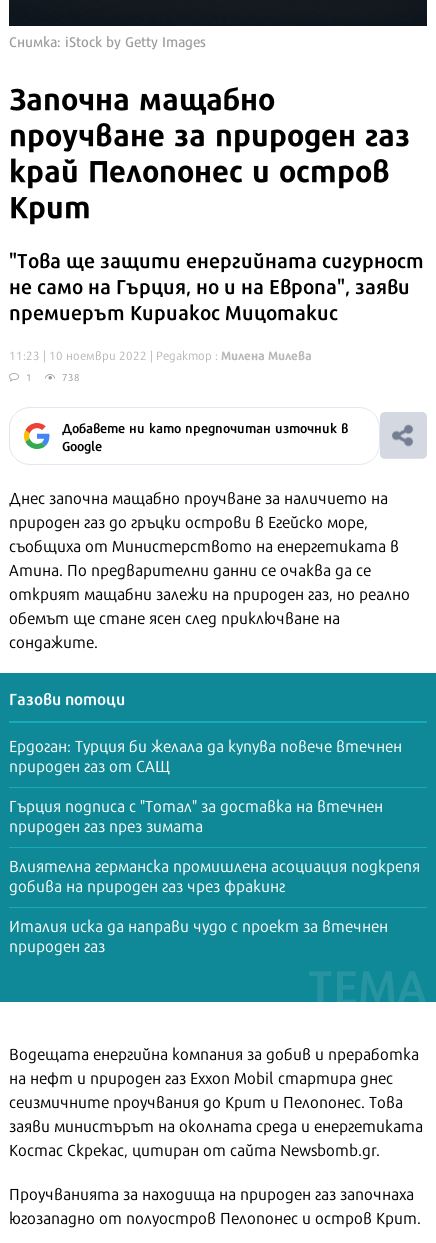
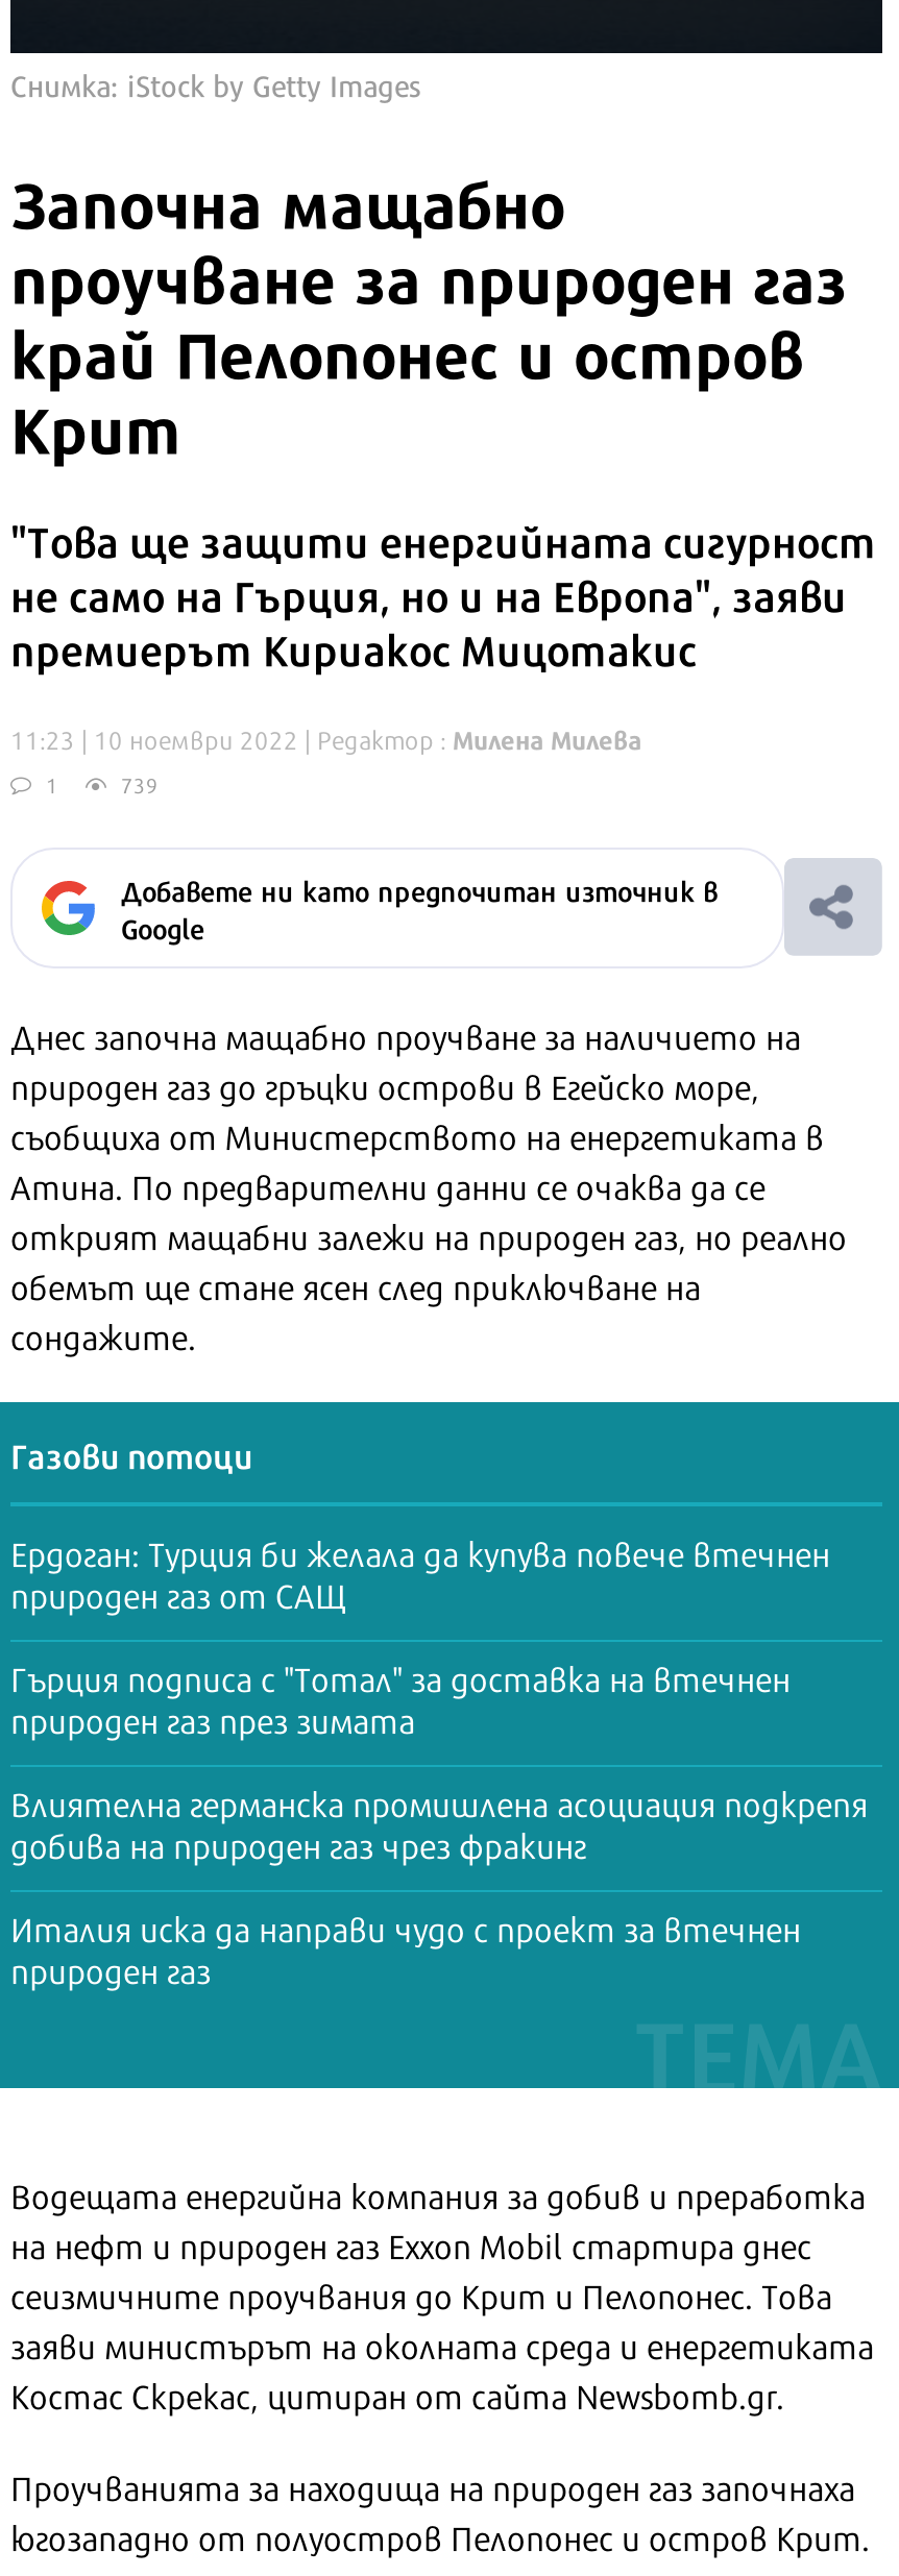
[23,369,80,384] 1 738 -> [40,768,159,799] 1 739

